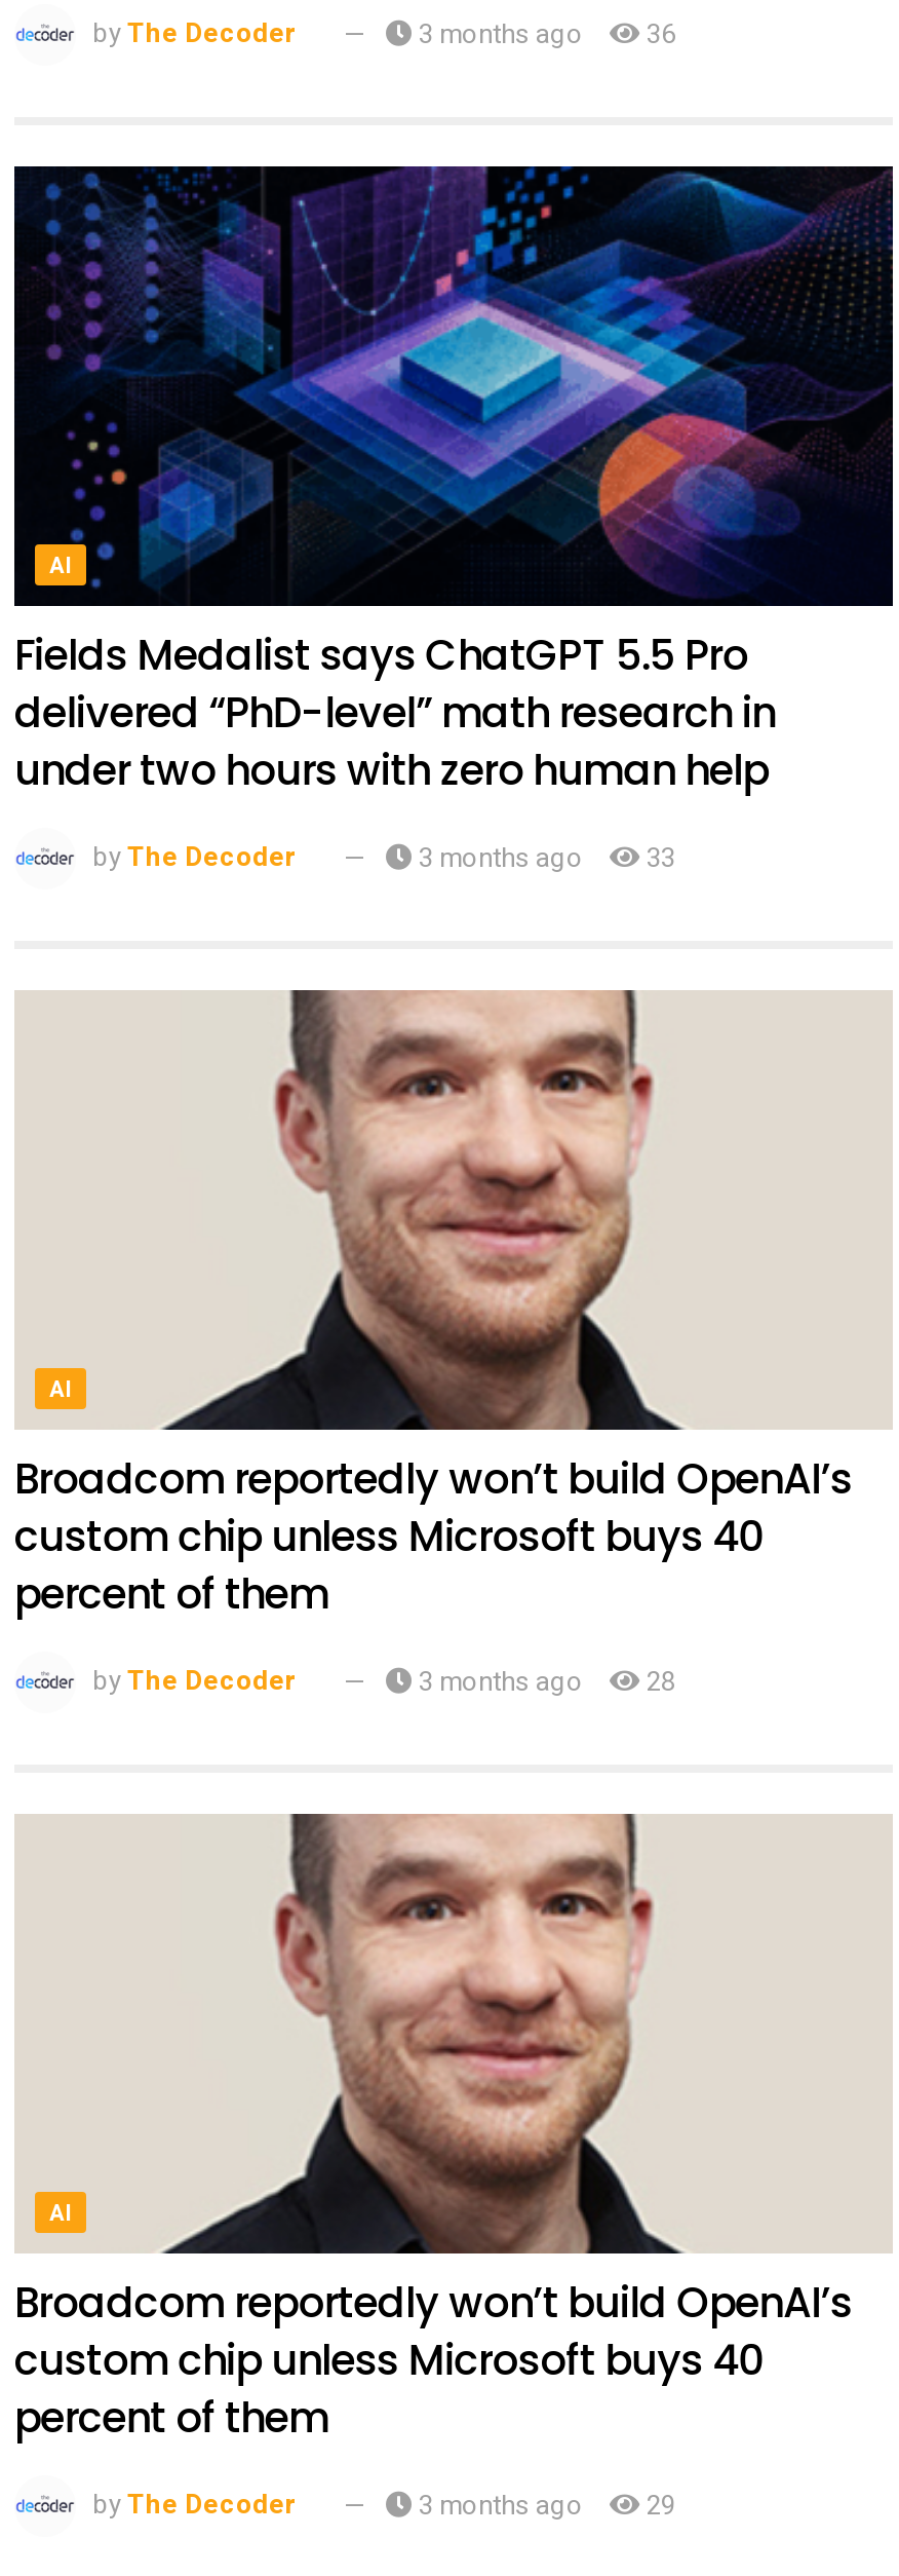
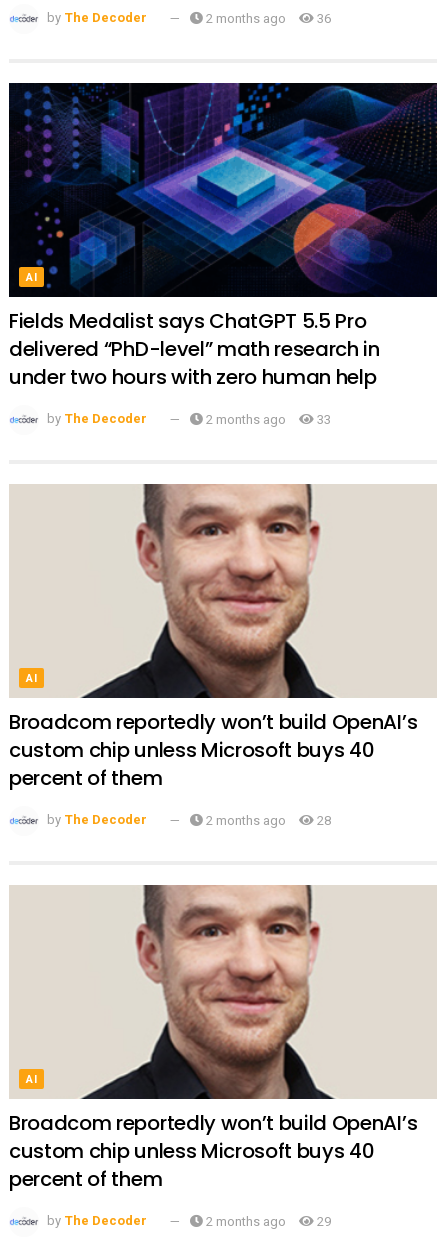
[413,15,675,54] 3 months ago 36 -> [203,9,331,28] 2 months ago 36
[413,838,675,877] 3 months ago 33 -> [203,410,331,429] 2 months ago 33
[413,1662,675,1701] 3 months ago 28 -> [203,811,331,830] 2 months ago 28
[413,2486,675,2525] 3 months ago 29 -> [203,1212,331,1231] 2 months ago 29

